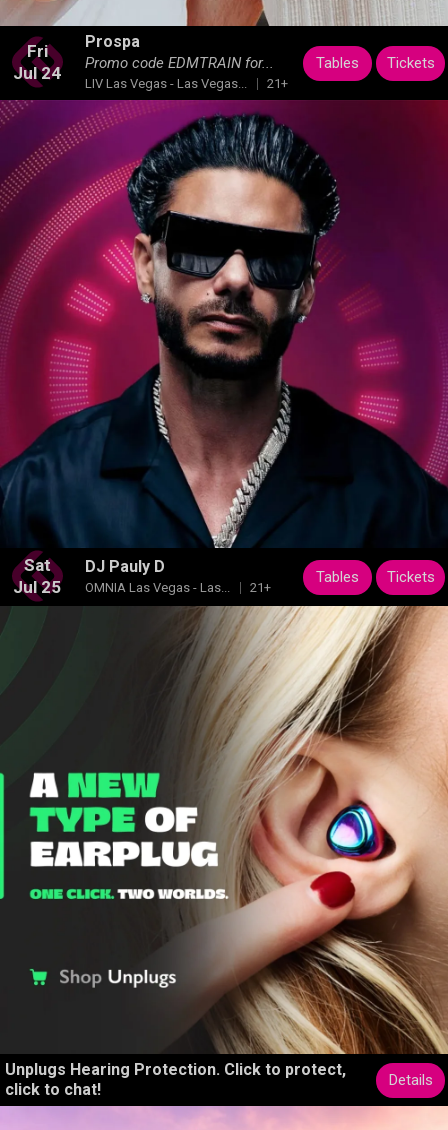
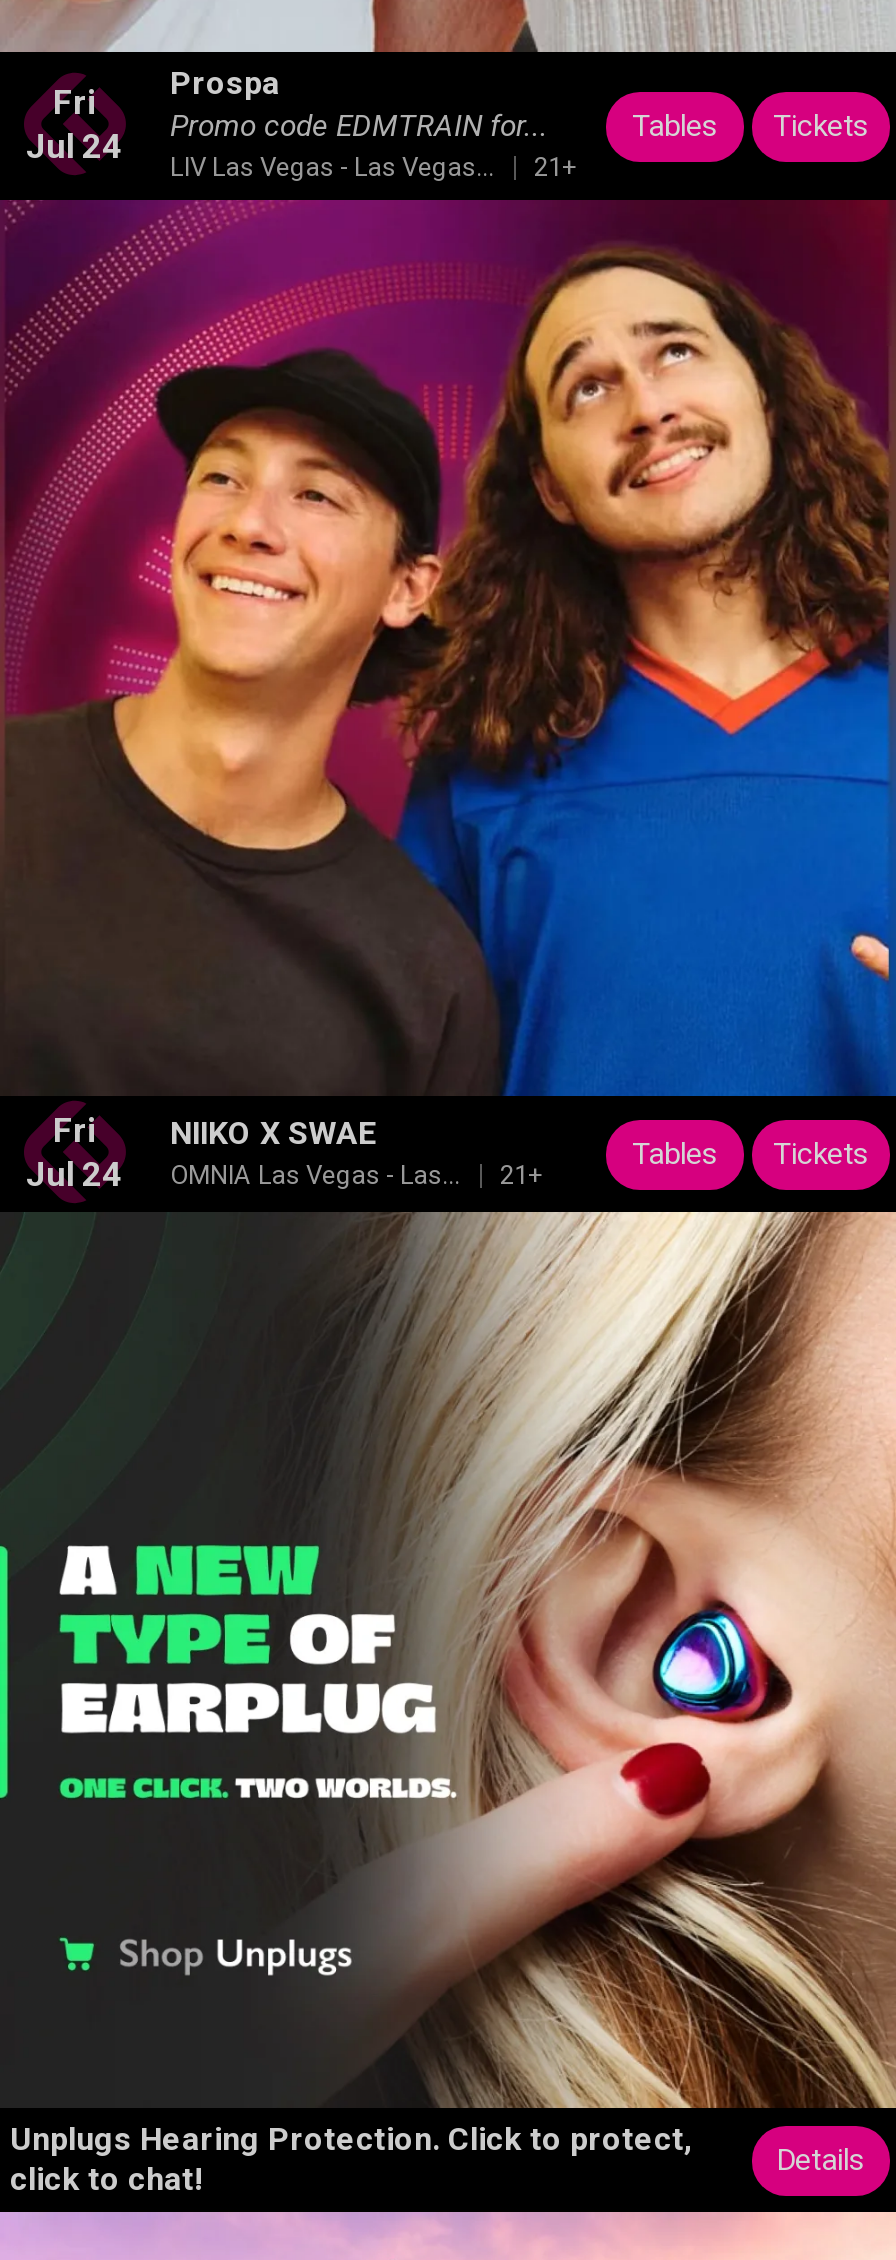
[3,104,445,597] [image] | Sat | Jul 25 -> [6,226,890,1194] [image] | Fri | Jul 24
[85,556,165,575] DJ Pauly D -> [170,1113,376,1151] NIIKO X SWAE

